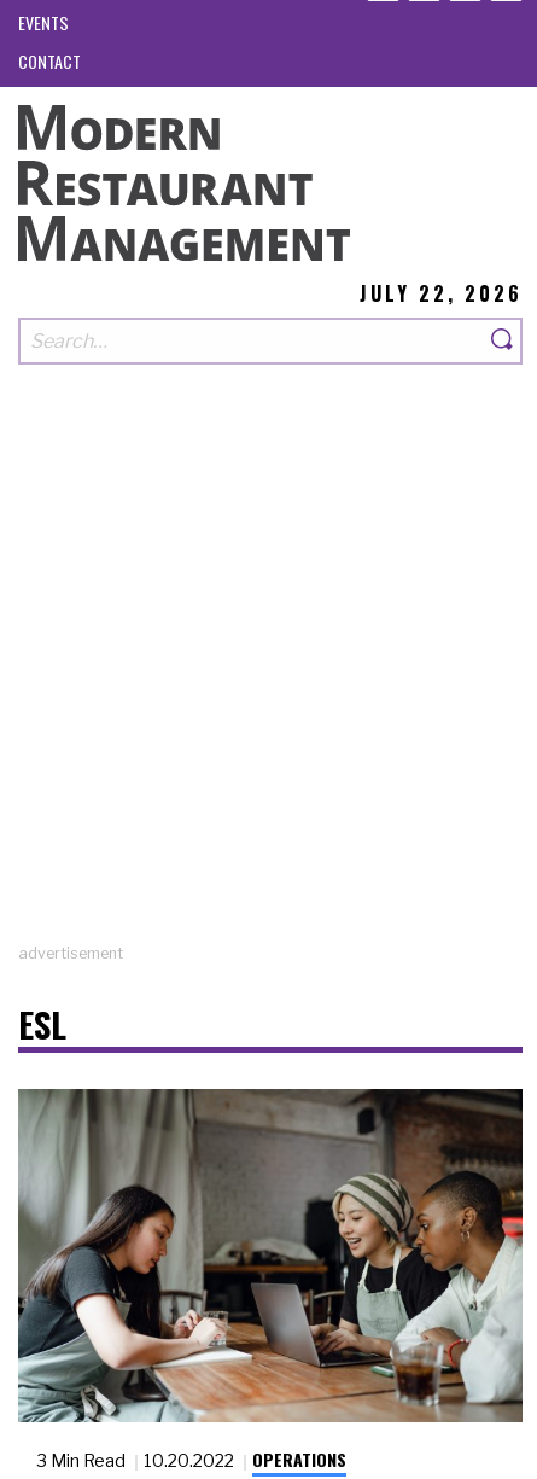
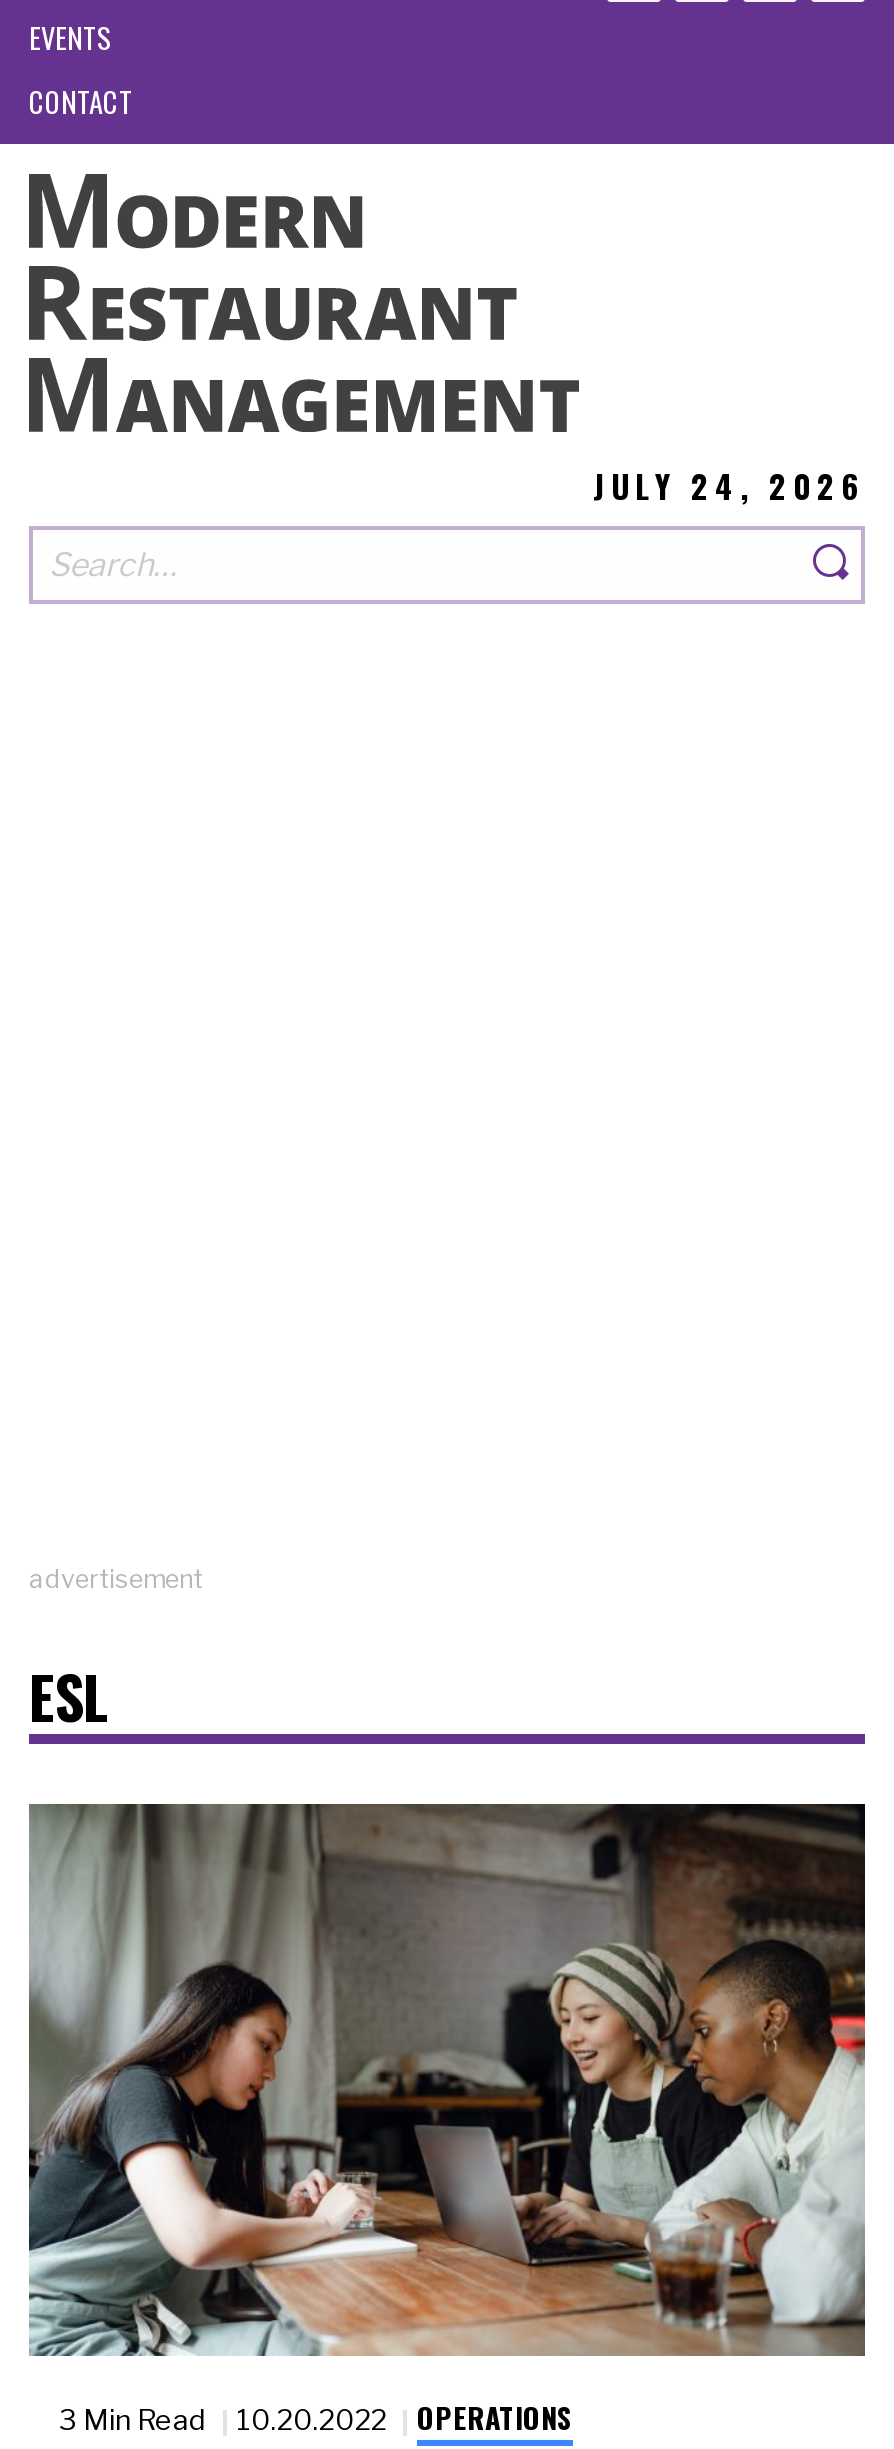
[360,279,523,308] JULY 22, 2026 -> [593,462,865,510] JULY 24, 2026

